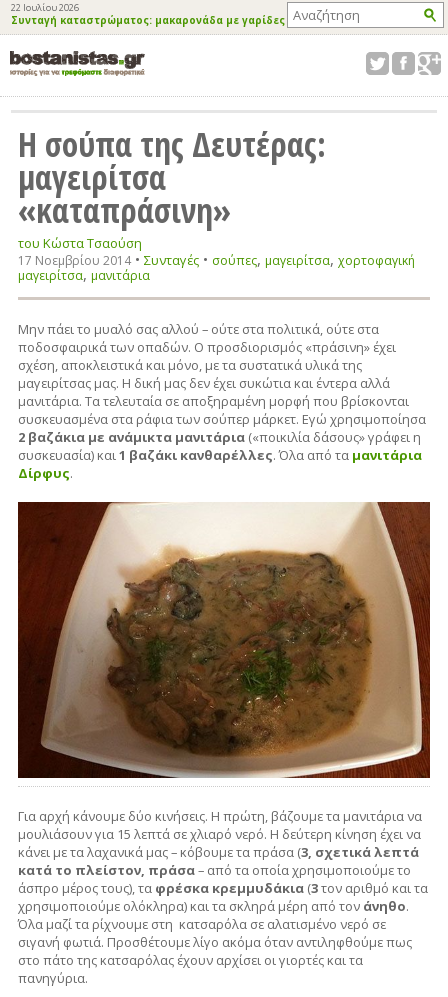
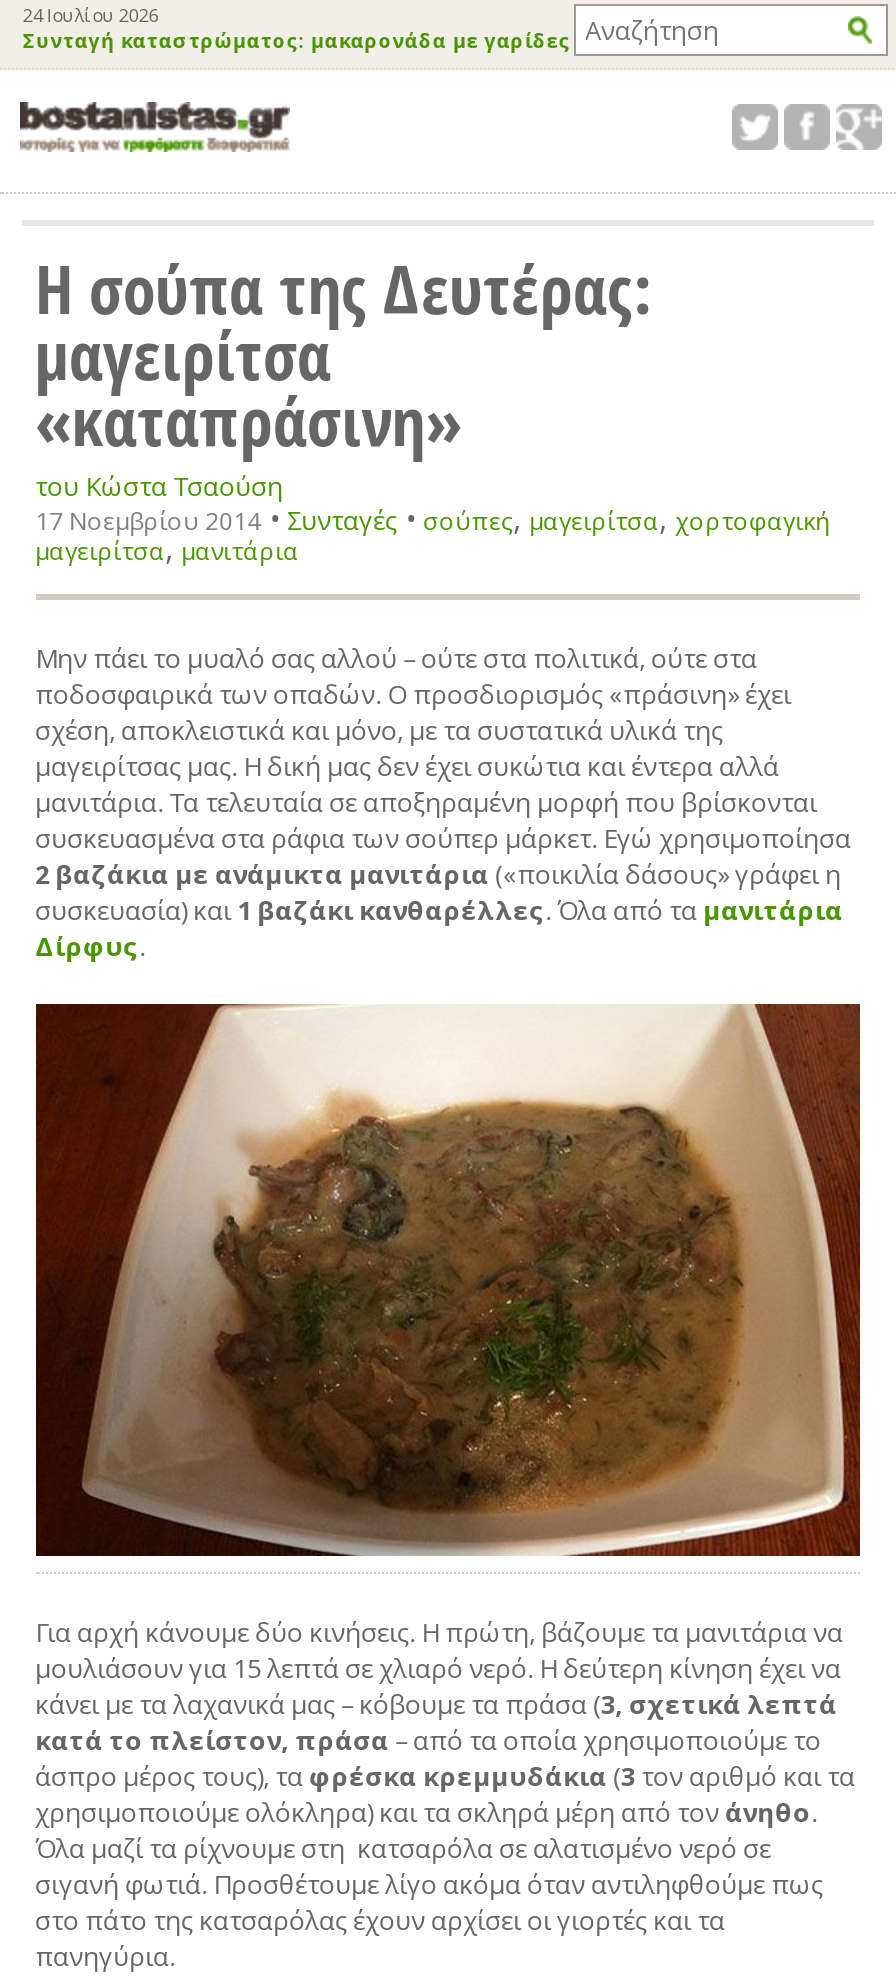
[11,1,79,14] 22 Ιουλίου 2026 -> [22,2,158,28] 24 Ιουλίου 2026

